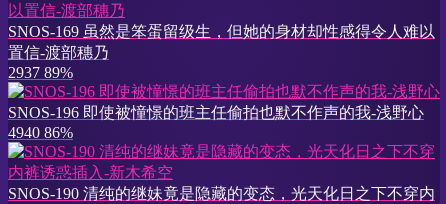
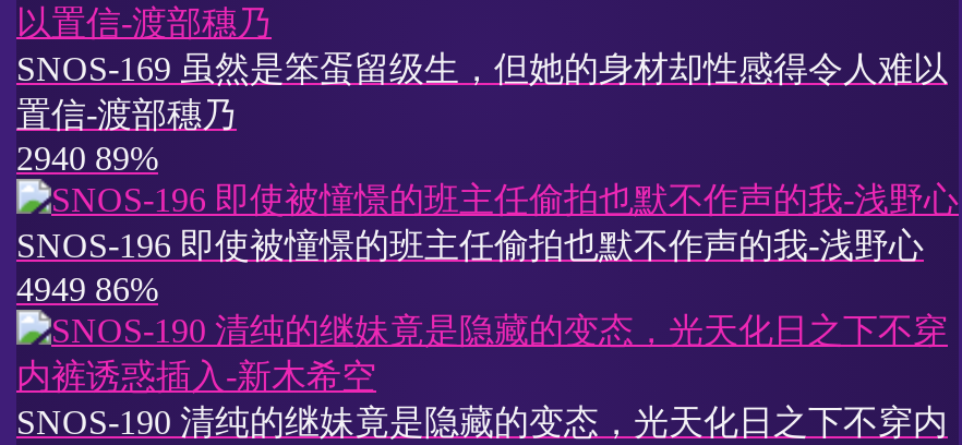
[8,64,73,81] 2937 89% -> [16,139,158,176] 2940 89%
[8,124,73,141] 4940 86% -> [16,270,158,307] 4949 86%

